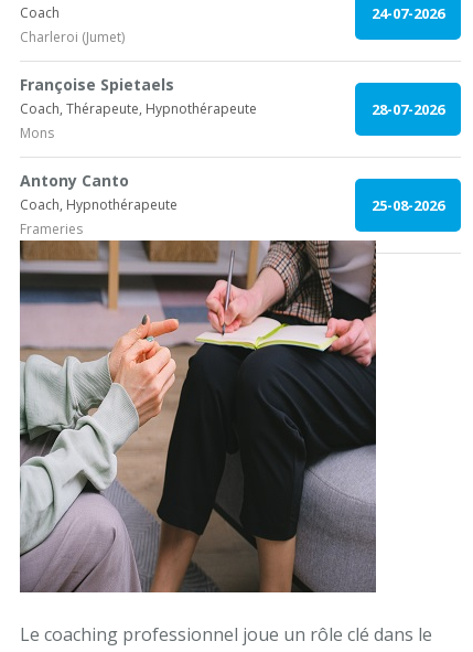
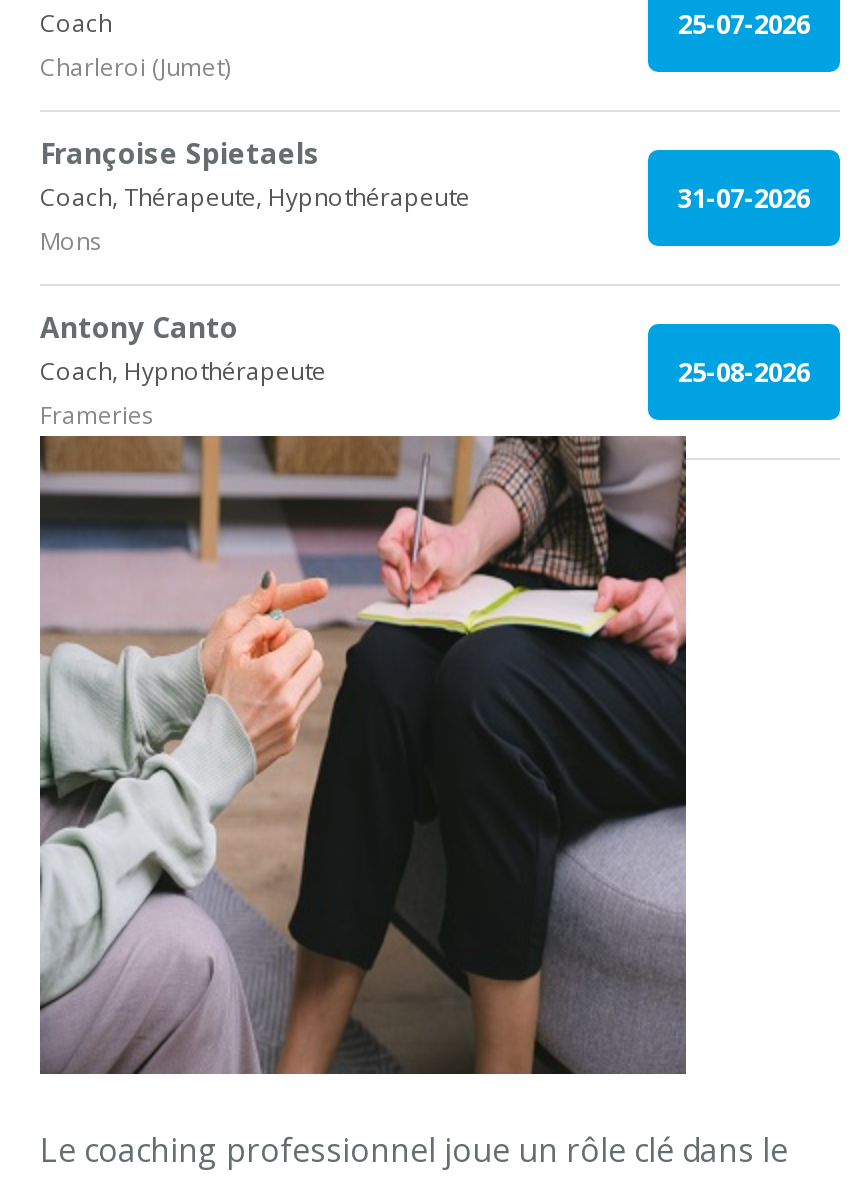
[372,3,444,23] 24-07-2026 -> [678,6,810,42] 25-07-2026
[372,99,444,119] 28-07-2026 -> [678,180,810,216] 31-07-2026

